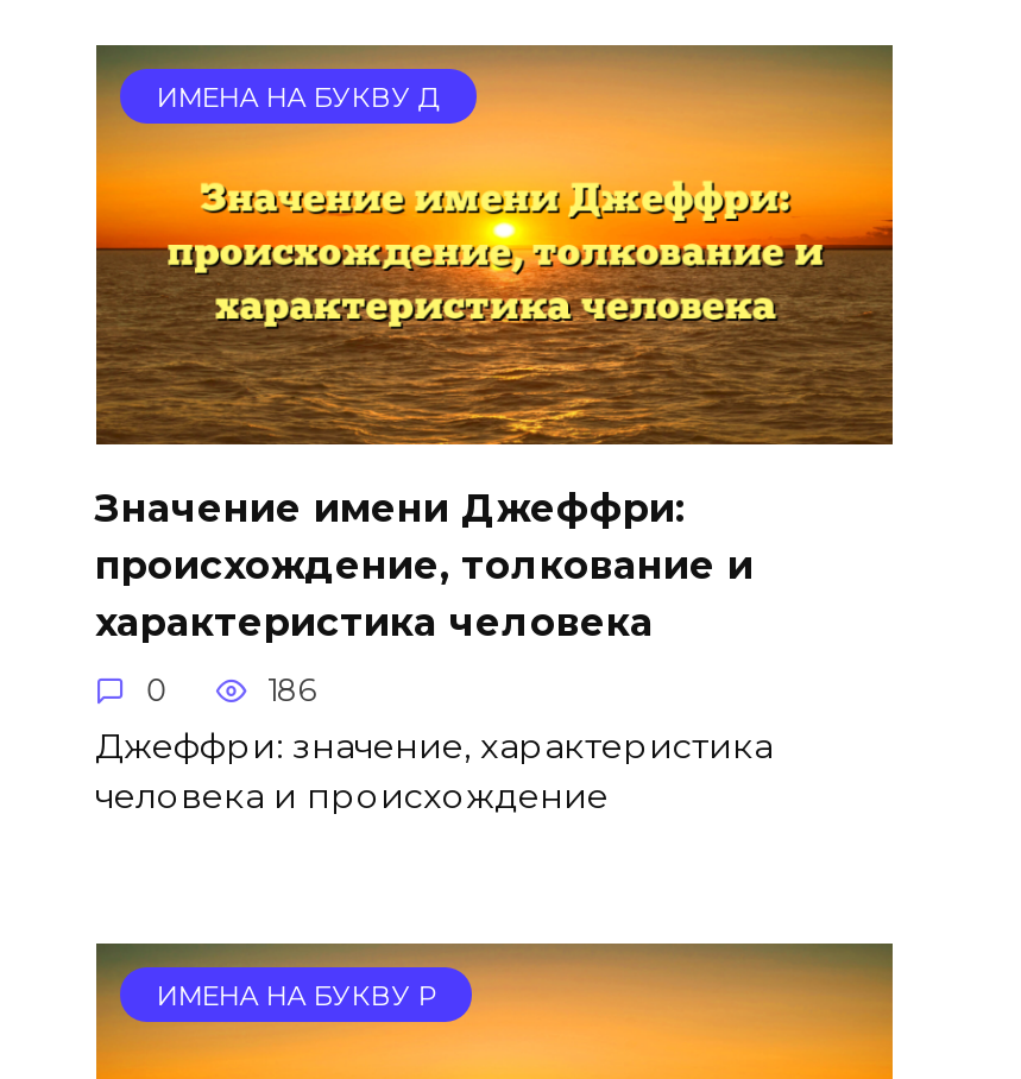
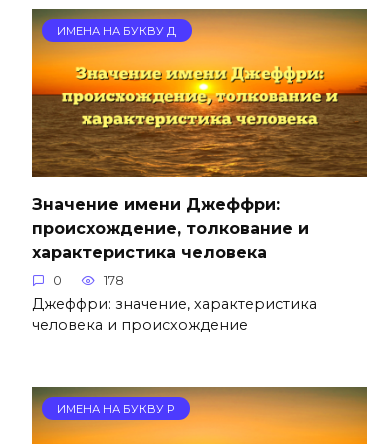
[267,673,317,708] 186 -> [104,273,124,288] 178

